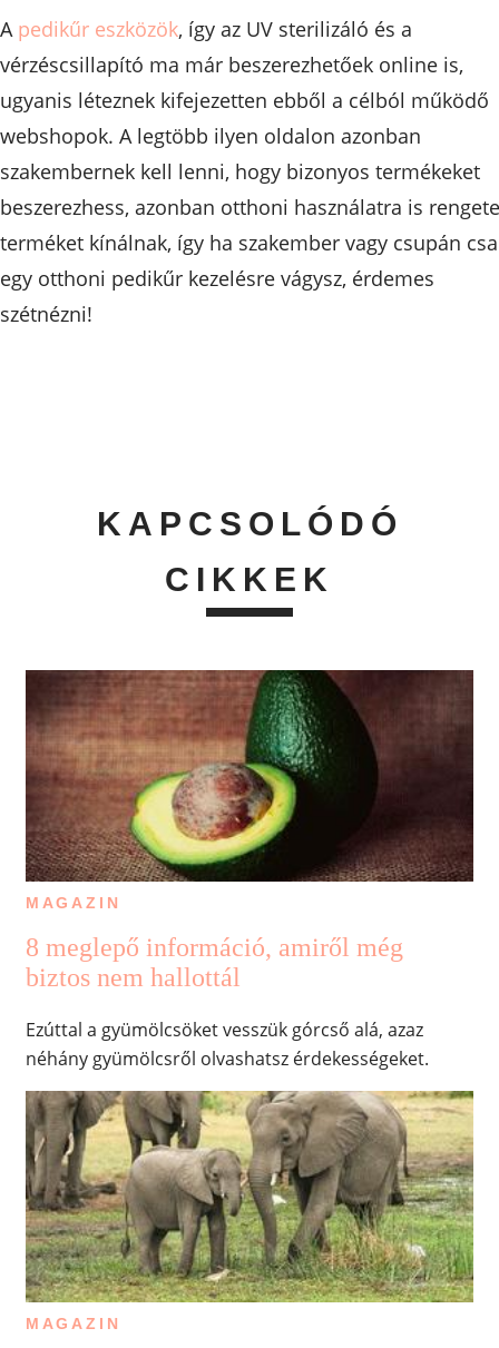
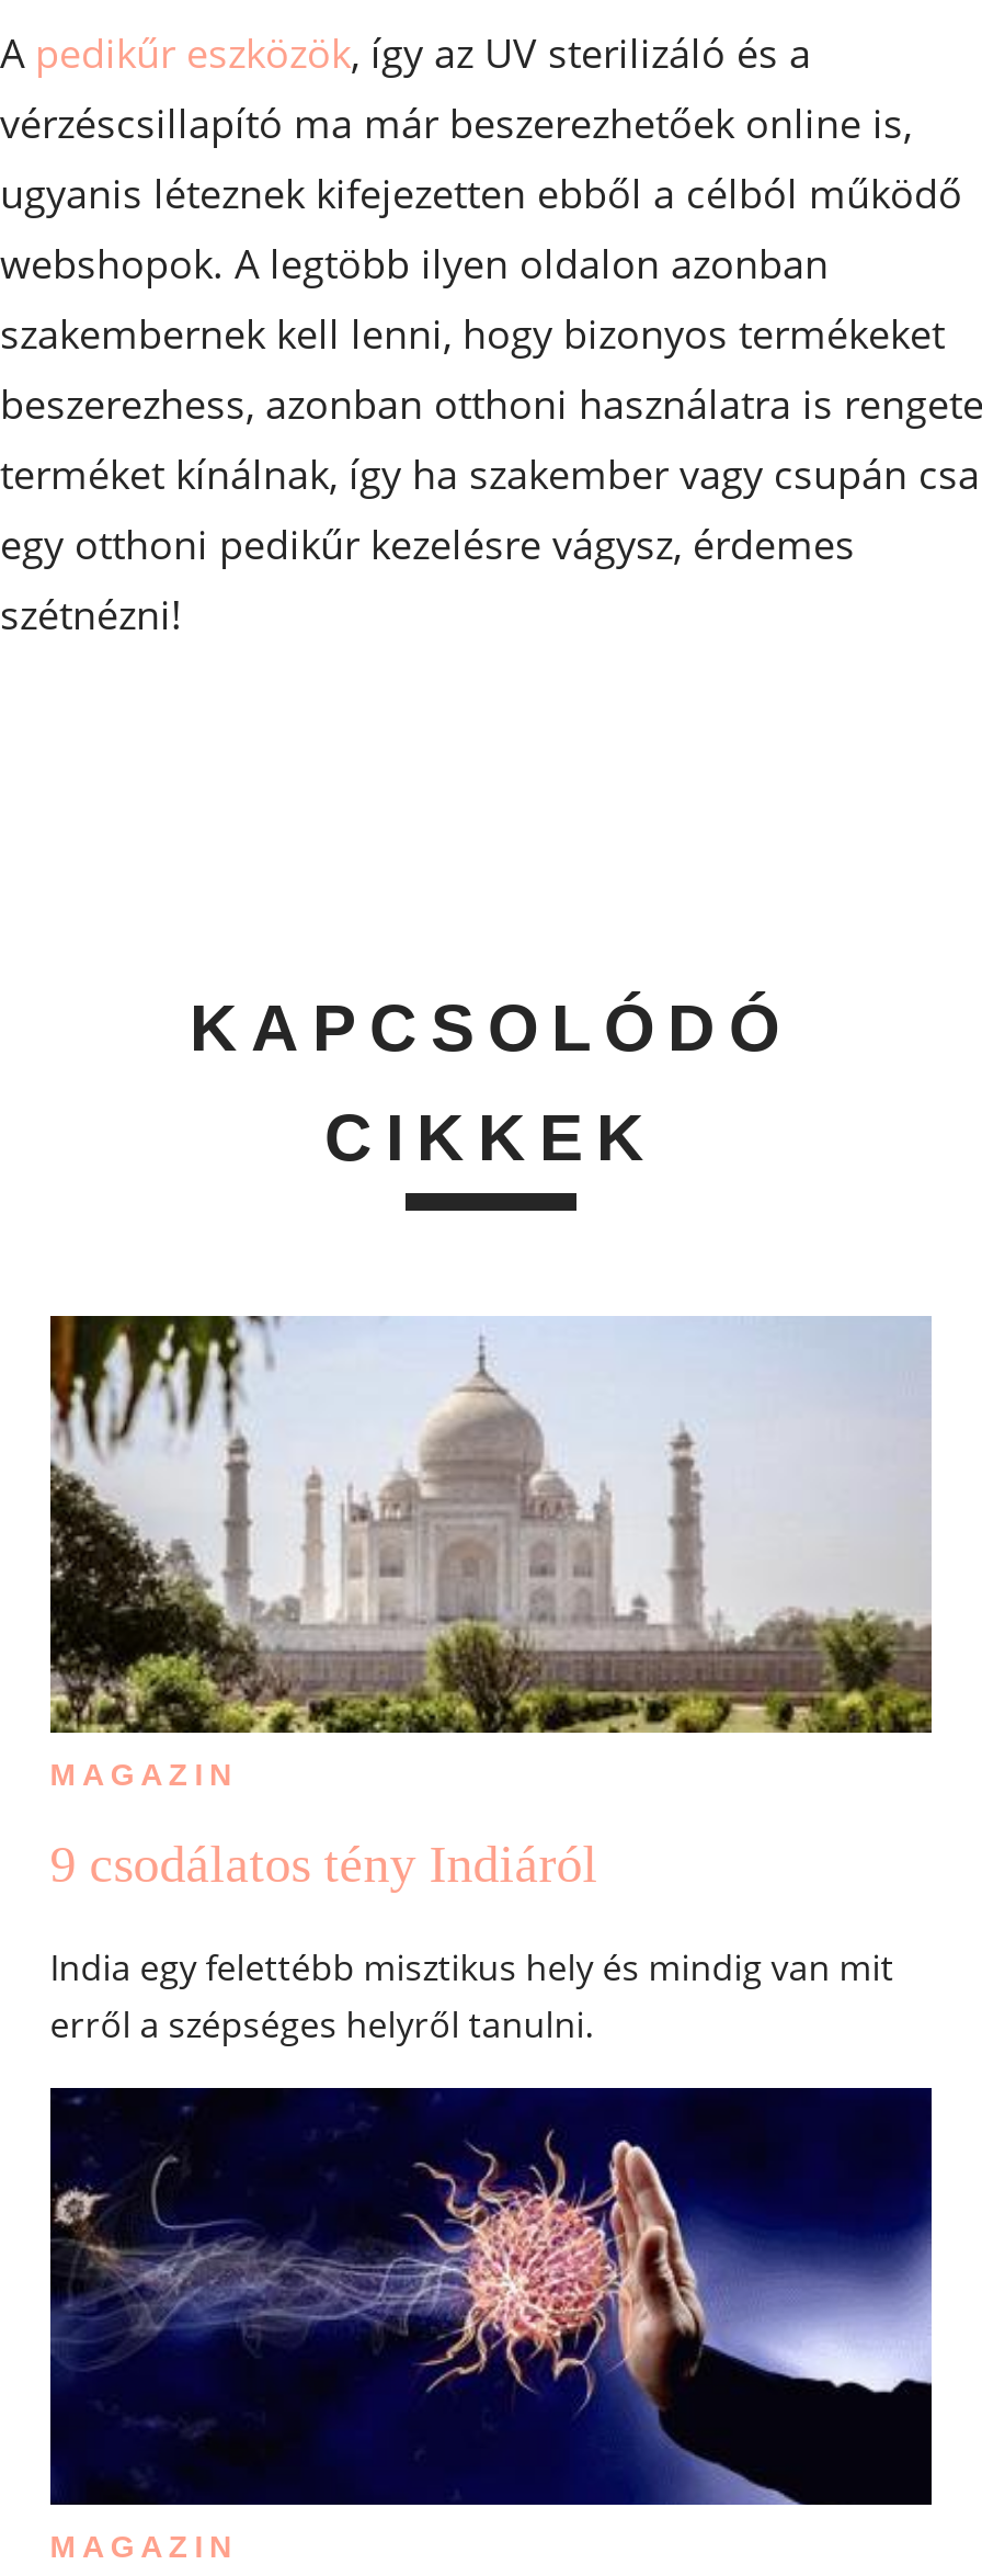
[25,669,474,883] [image] -> [48,1313,932,1734] [image]
[25,933,403,992] 8 meglepő információ, amiről még | biztos nem hallottál -> [50,1836,598,1893] 9 csodálatos tény Indiáról
[25,1018,428,1071] Ezúttal a gyümölcsöket vesszük górcső alá, azaz | néhány gyümölcsről olvashatsz érdekességeket. -> [50,1943,894,2048] India egy felettébb misztikus hely és mindig van mit | erről a szépséges helyről tanulni.
[25,1090,474,1303] [image] -> [48,2087,934,2506] [image]

